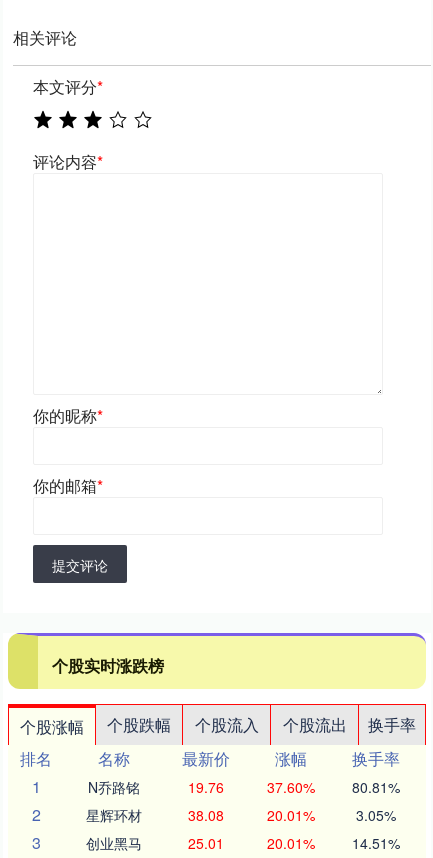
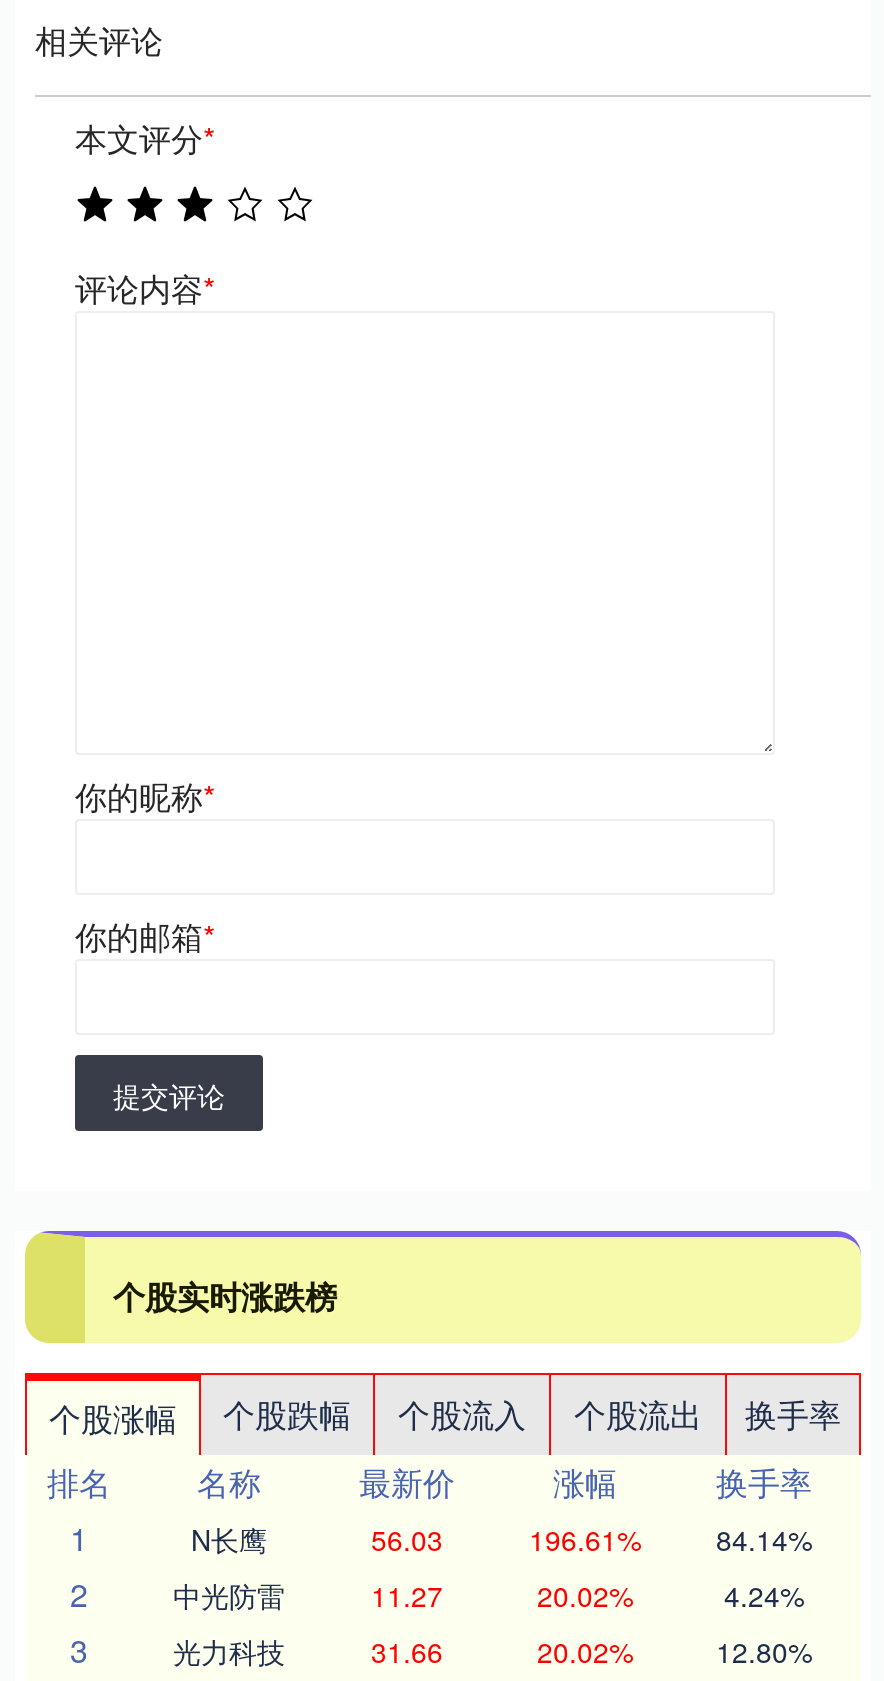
[87,777,399,797] N乔路铭 | 19.76 | 37.60% | 80.81% -> [191,1519,812,1559] N长鹰 | 56.03 | 196.61% | 84.14%
[85,805,395,825] 星辉环材 | 38.08 | 20.01% | 3.05% -> [173,1575,804,1615] 中光防雷 | 11.27 | 20.02% | 4.24%
[85,833,399,853] 创业黑马 | 25.01 | 20.01% | 14.51% -> [173,1631,812,1671] 光力科技 | 31.66 | 20.02% | 12.80%

